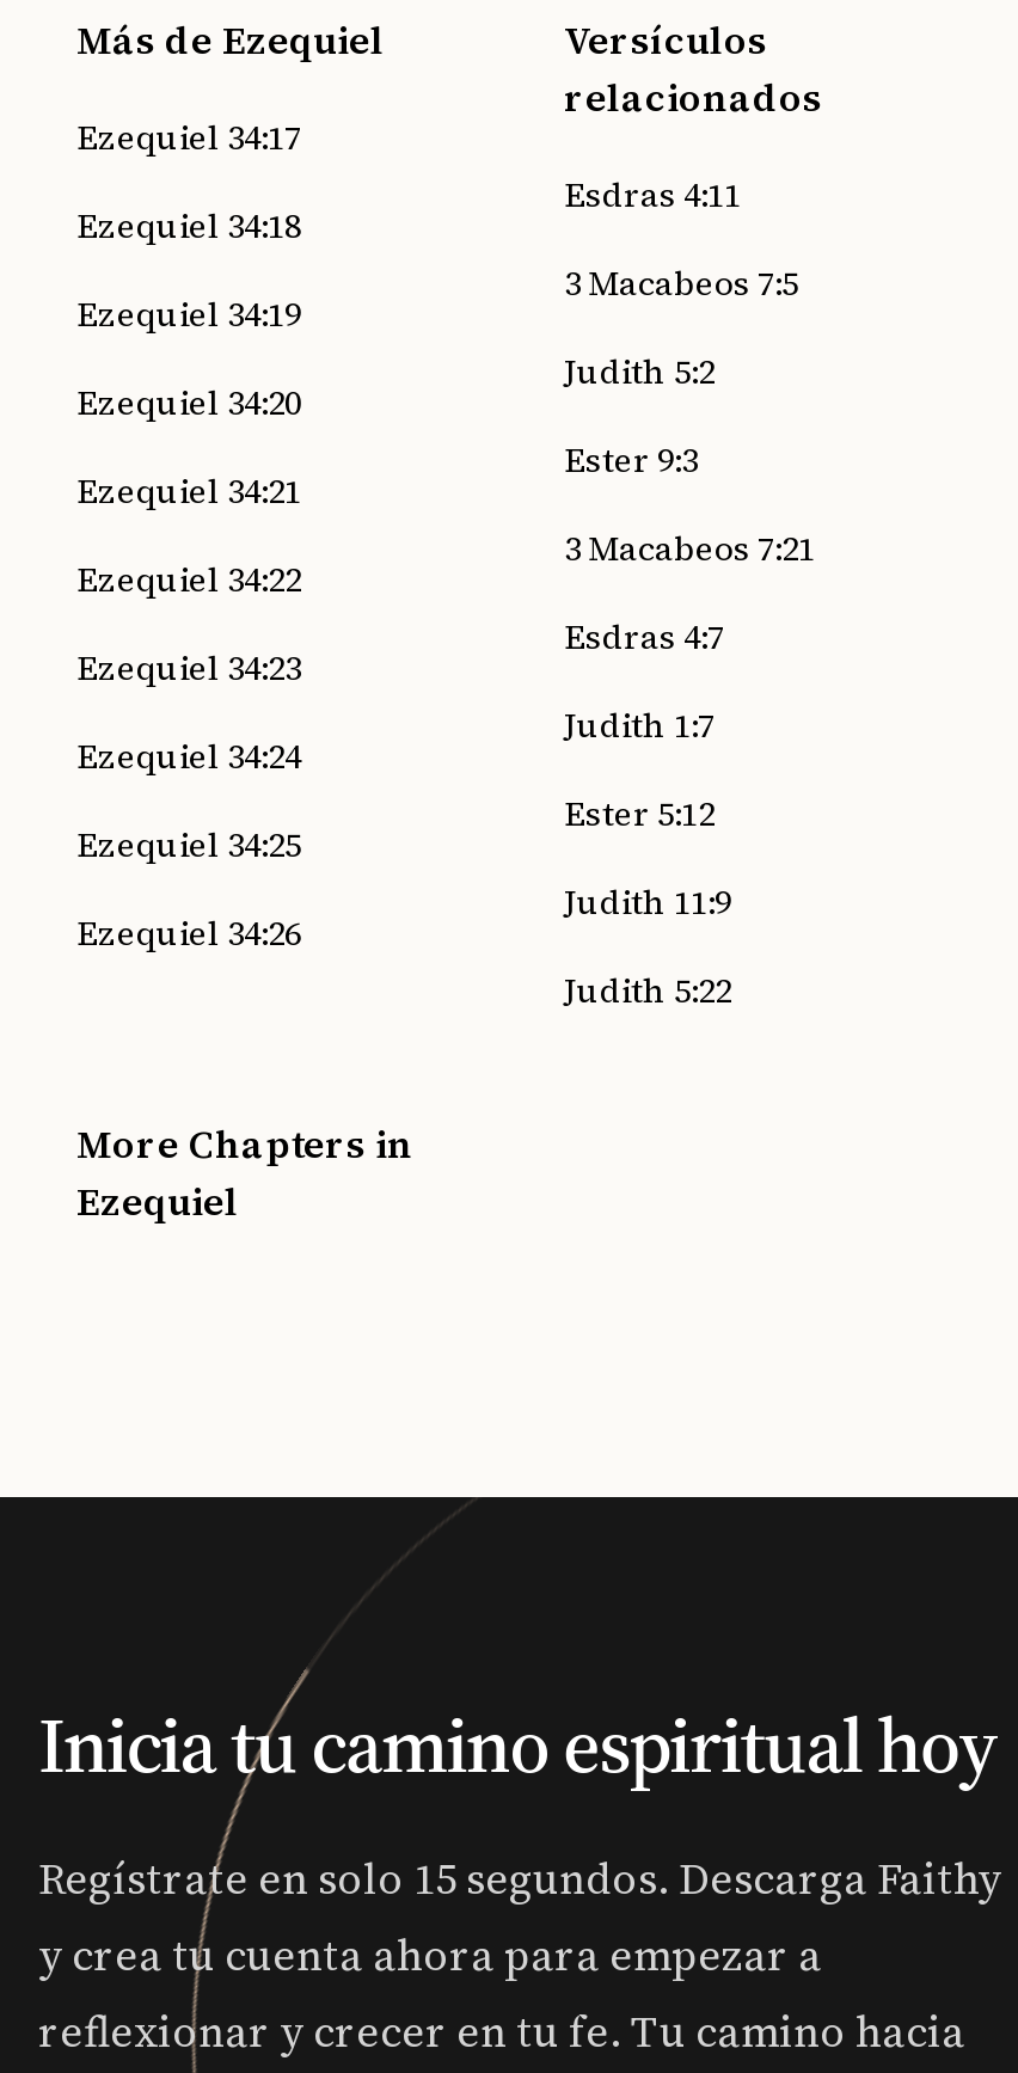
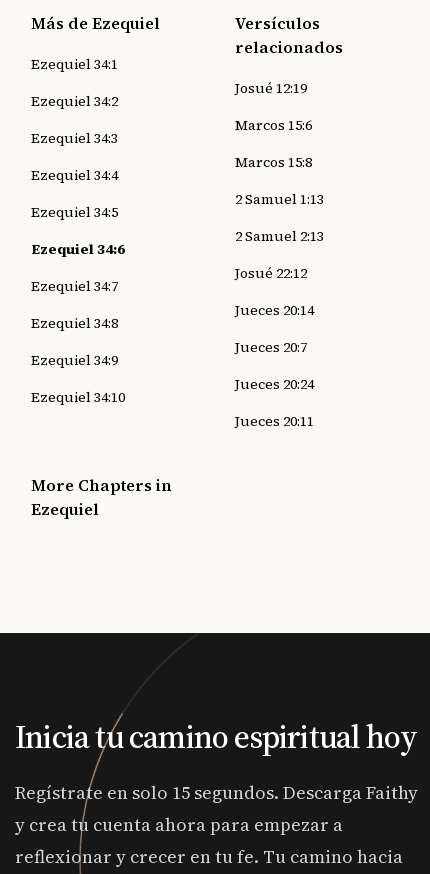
[76,114,301,161] Ezequiel 34:17 -> [31,54,118,74] Ezequiel 34:1
[564,171,741,219] Esdras 4:11 -> [235,78,307,98] Josué 12:19
[76,202,301,250] Ezequiel 34:18 -> [31,91,118,111] Ezequiel 34:2
[564,259,798,307] 3 Macabeos 7:5 -> [235,115,312,135] Marcos 15:6
[76,290,301,338] Ezequiel 34:19 -> [31,128,118,148] Ezequiel 34:3
[564,348,715,395] Judith 5:2 -> [235,152,312,172] Marcos 15:8
[76,379,301,427] Ezequiel 34:20 -> [31,165,118,185] Ezequiel 34:4
[564,436,698,484] Ester 9:3 -> [235,189,324,209] 2 Samuel 1:13
[76,467,301,515] Ezequiel 34:21 -> [31,202,118,222] Ezequiel 34:5
[564,525,815,572] 3 Macabeos 7:21 -> [235,226,324,246] 2 Samuel 2:13
[76,556,301,603] Ezequiel 34:22 -> [31,239,125,259] Ezequiel 34:6
[564,613,724,661] Esdras 4:7 -> [235,263,307,283] Josué 22:12
[76,644,301,692] Ezequiel 34:23 -> [31,276,118,296] Ezequiel 34:7
[564,701,715,749] Judith 1:7 -> [235,300,314,320] Jueces 20:14
[76,732,301,780] Ezequiel 34:24 -> [31,313,118,333] Ezequiel 34:8
[564,790,715,838] Ester 5:12 -> [235,337,307,357] Jueces 20:7
[76,821,301,869] Ezequiel 34:25 -> [31,350,118,370] Ezequiel 34:9
[564,878,731,926] Judith 11:9 -> [235,374,314,394] Jueces 20:24
[76,909,301,957] Ezequiel 34:26 -> [31,387,125,407] Ezequiel 34:10
[564,967,731,1014] Judith 5:22 -> [235,411,314,431] Jueces 20:11

